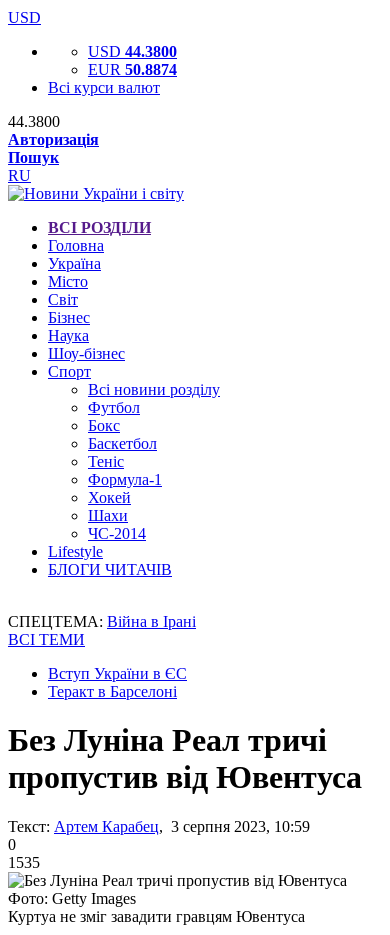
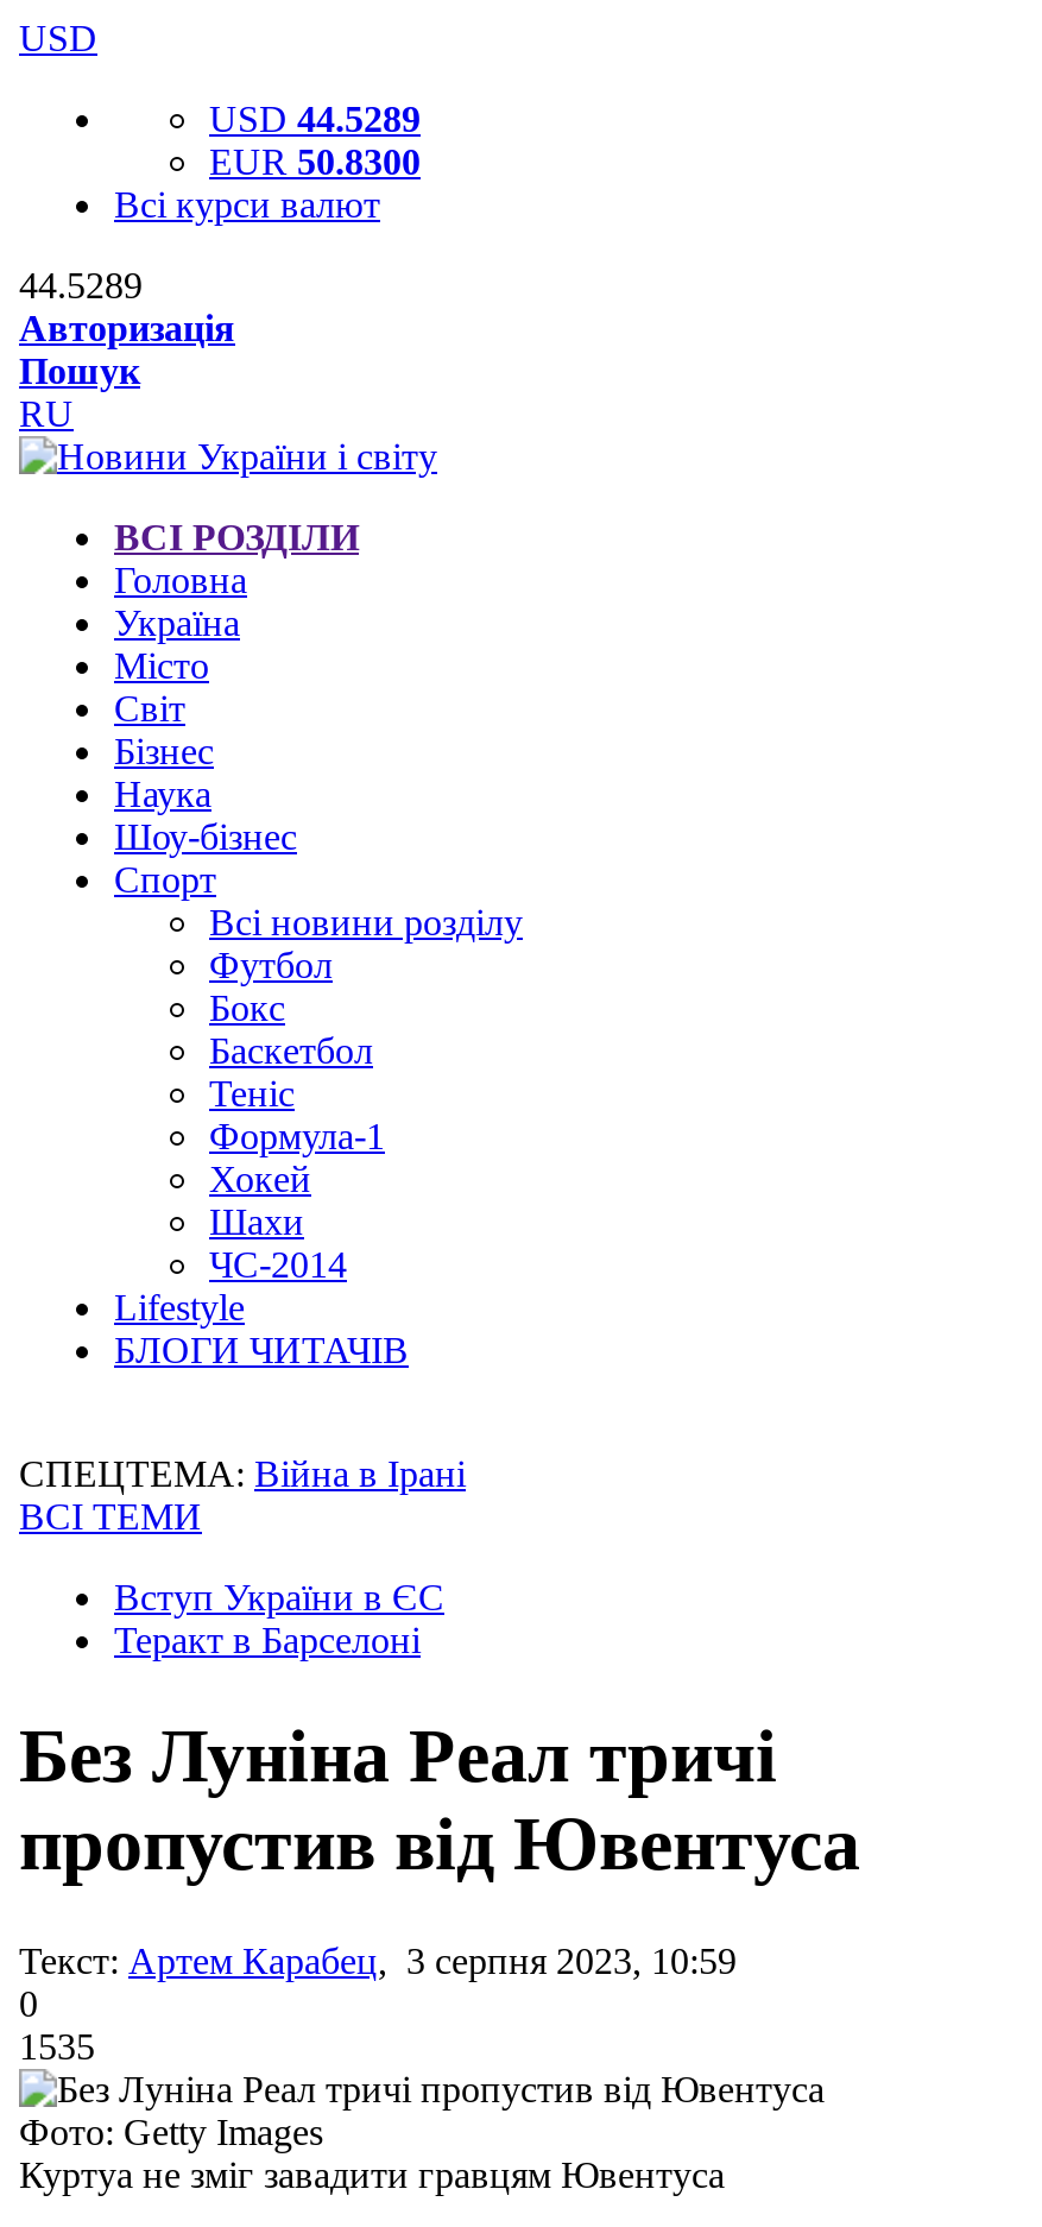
[88,43,177,60] USD 44.3800 -> [209,99,421,139] USD 44.5289
[88,61,177,78] EUR 50.8874 -> [209,141,421,182] EUR 50.8300
[8,113,60,130] 44.3800 -> [19,265,143,305] 44.5289

